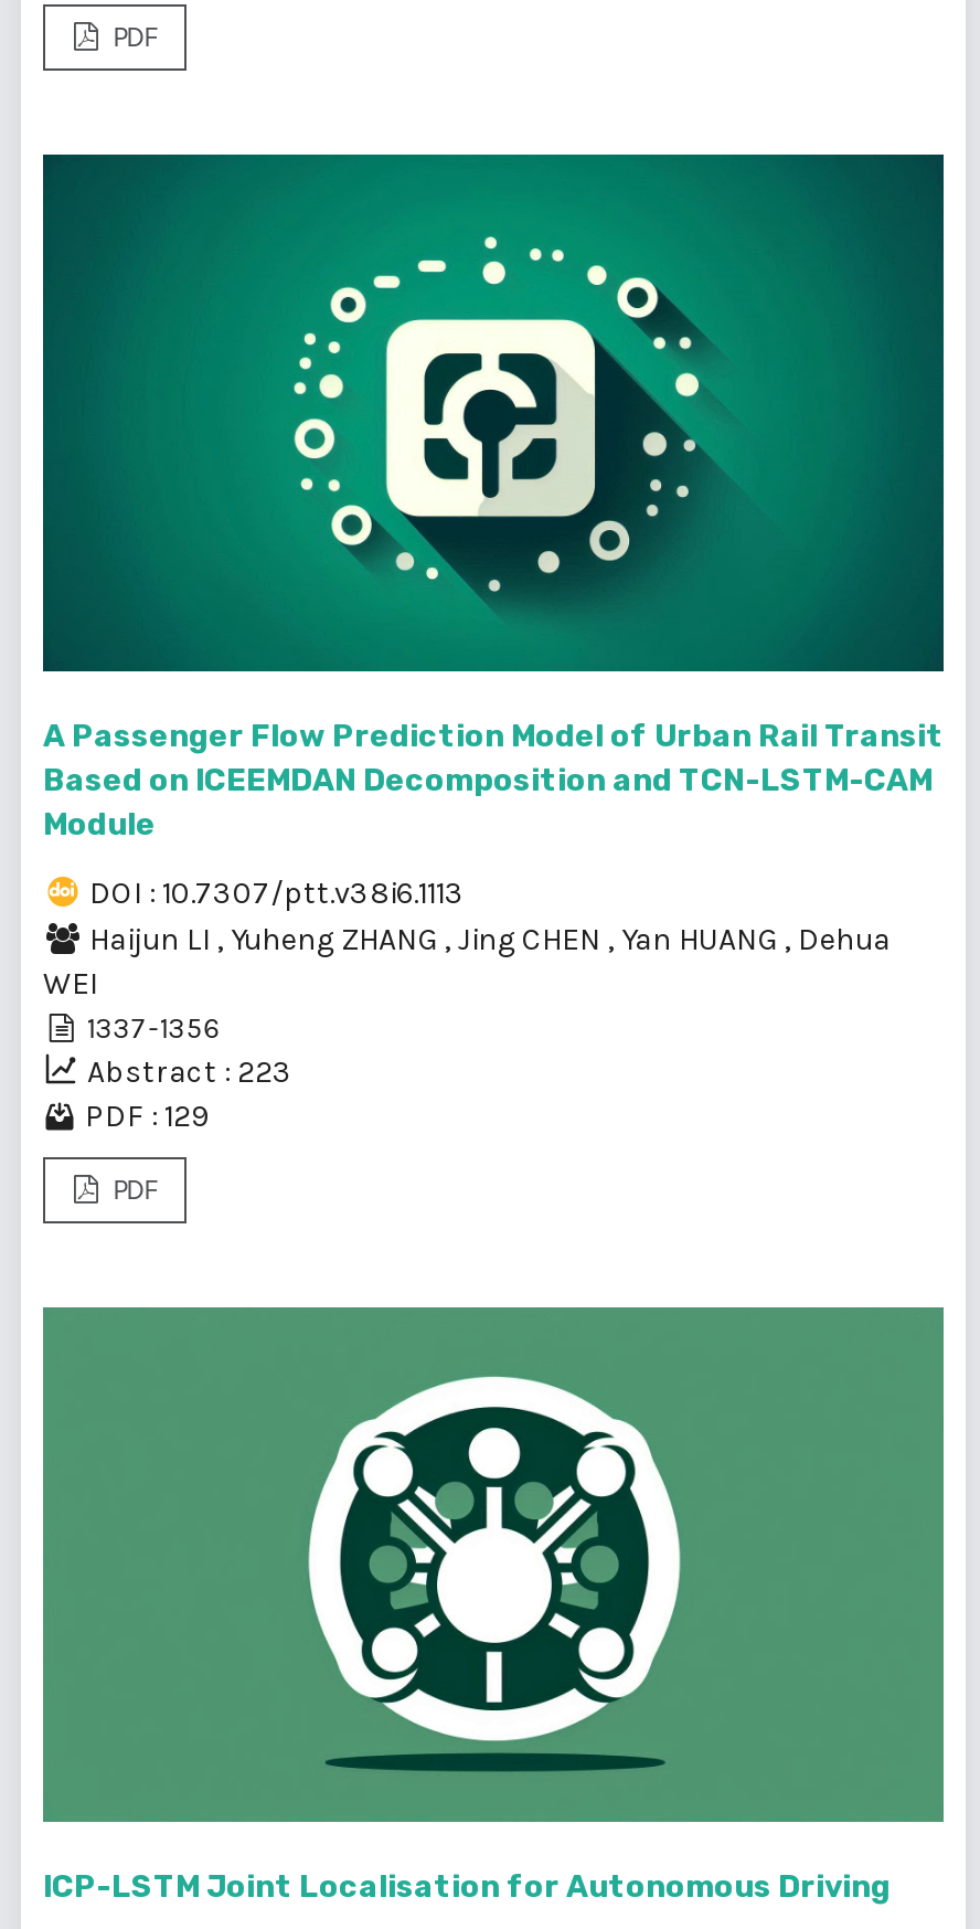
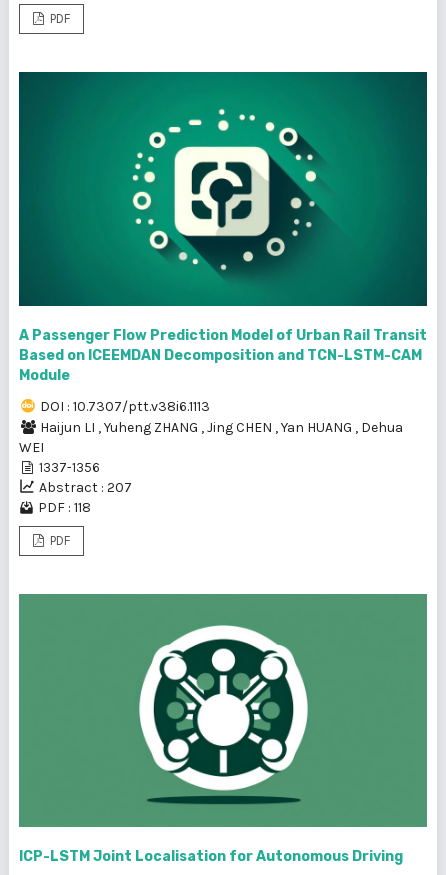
[87,1052,292,1090] Abstract : 223 -> [39,478,132,495] Abstract : 207
[85,1096,209,1134] PDF : 129 -> [38,498,91,515] PDF : 118

